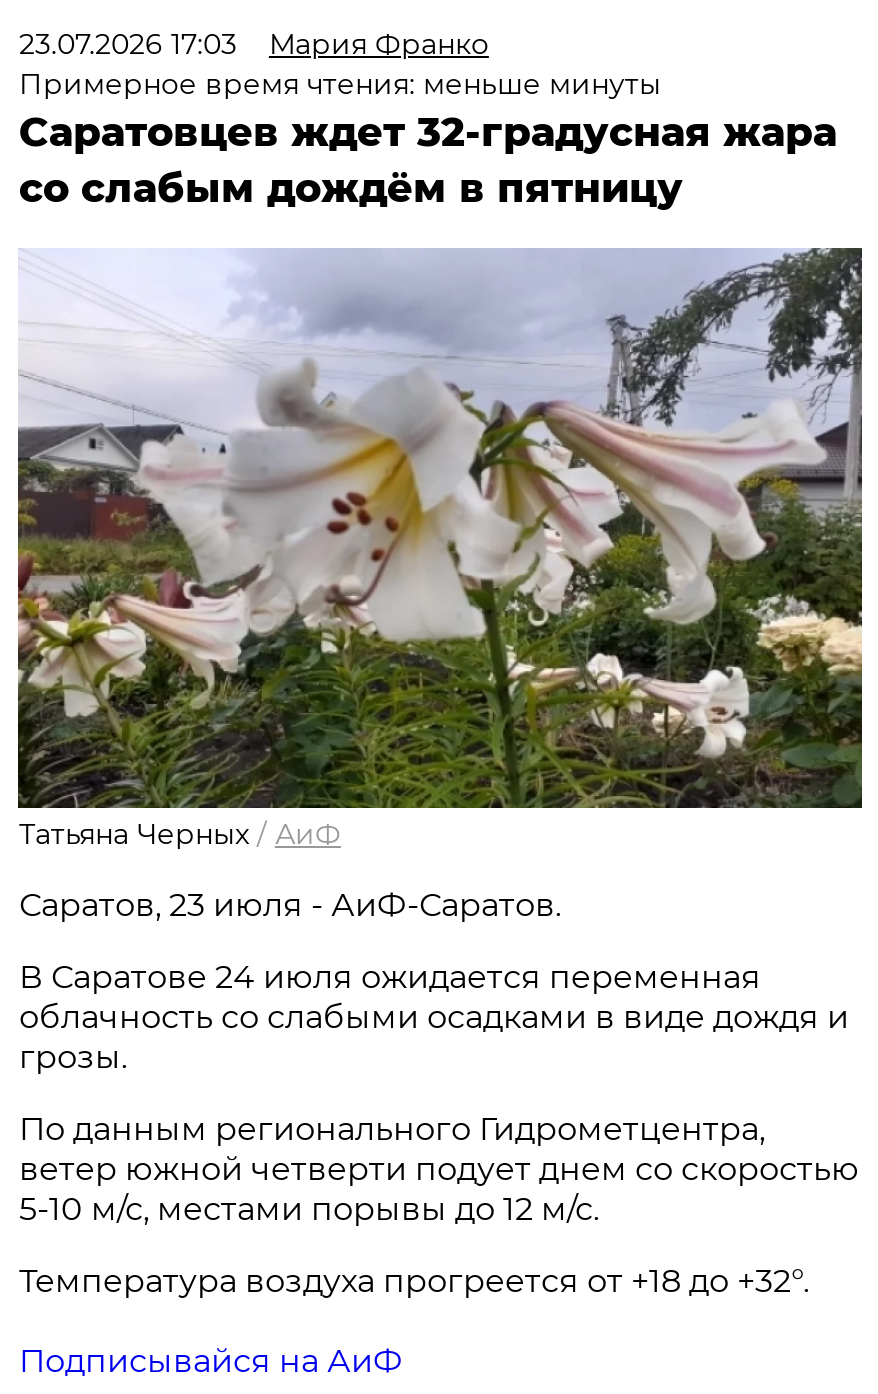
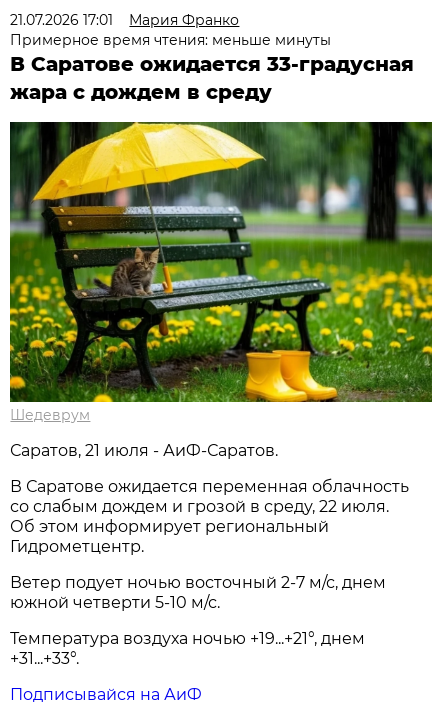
[19,26,489,62] 23.07.2026 17:03 Мария Франко -> [10,11,239,29] 21.07.2026 17:01 Мария Франко
[19,108,837,212] Саратовцев ждет 32-градусная жара | со слабым дождём в пятницу -> [10,52,414,104] В Саратове ожидается 33-градусная | жара с дождем в среду
[16,246,864,852] [image] | Татьяна Черных / АиФ -> [9,121,433,424] [image] | Шедеврум
[19,886,561,924] Саратов, 23 июля - АиФ-Саратов. -> [10,441,278,460] Саратов, 21 июля - АиФ-Саратов.
[19,958,849,1076] В Саратове 24 июля ожидается переменная | облачность со слабыми осадками в виде дождя и | грозы. -> [10,477,409,556] В Саратове ожидается переменная облачность | со слабым дождем и грозой в среду, 22 июля. | Об этом информирует региональный | Гидрометцентр.
[19,1110,859,1228] По данным регионального Гидрометцентра, | ветер южной четверти подует днем со скоростью | 5-10 м/с, местами порывы до 12 м/с. -> [10,573,386,612] Ветер подует ночью восточный 2-7 м/с, днем | южной четверти 5-10 м/с.
[19,1262,809,1300] Температура воздуха прогреется от +18 до +32°. -> [10,629,365,668] Температура воздуха ночью +19...+21°, днем | +31...+33°.

